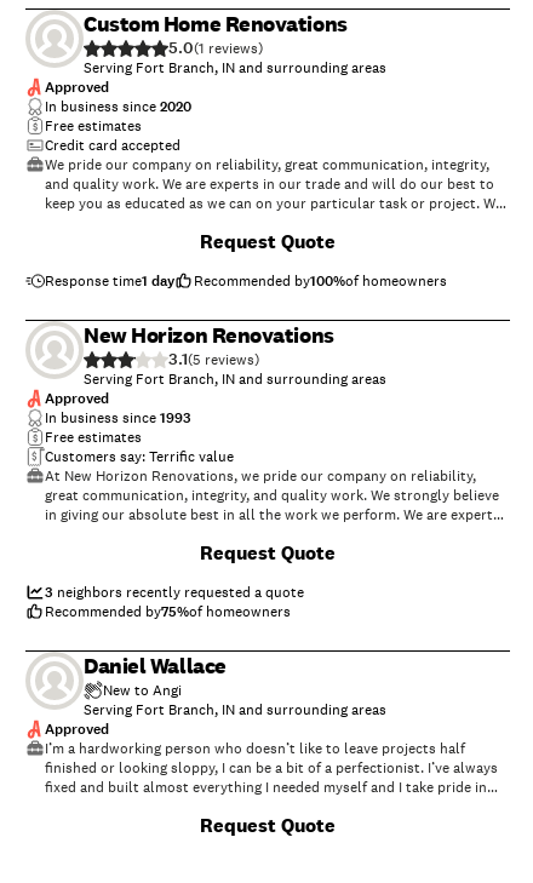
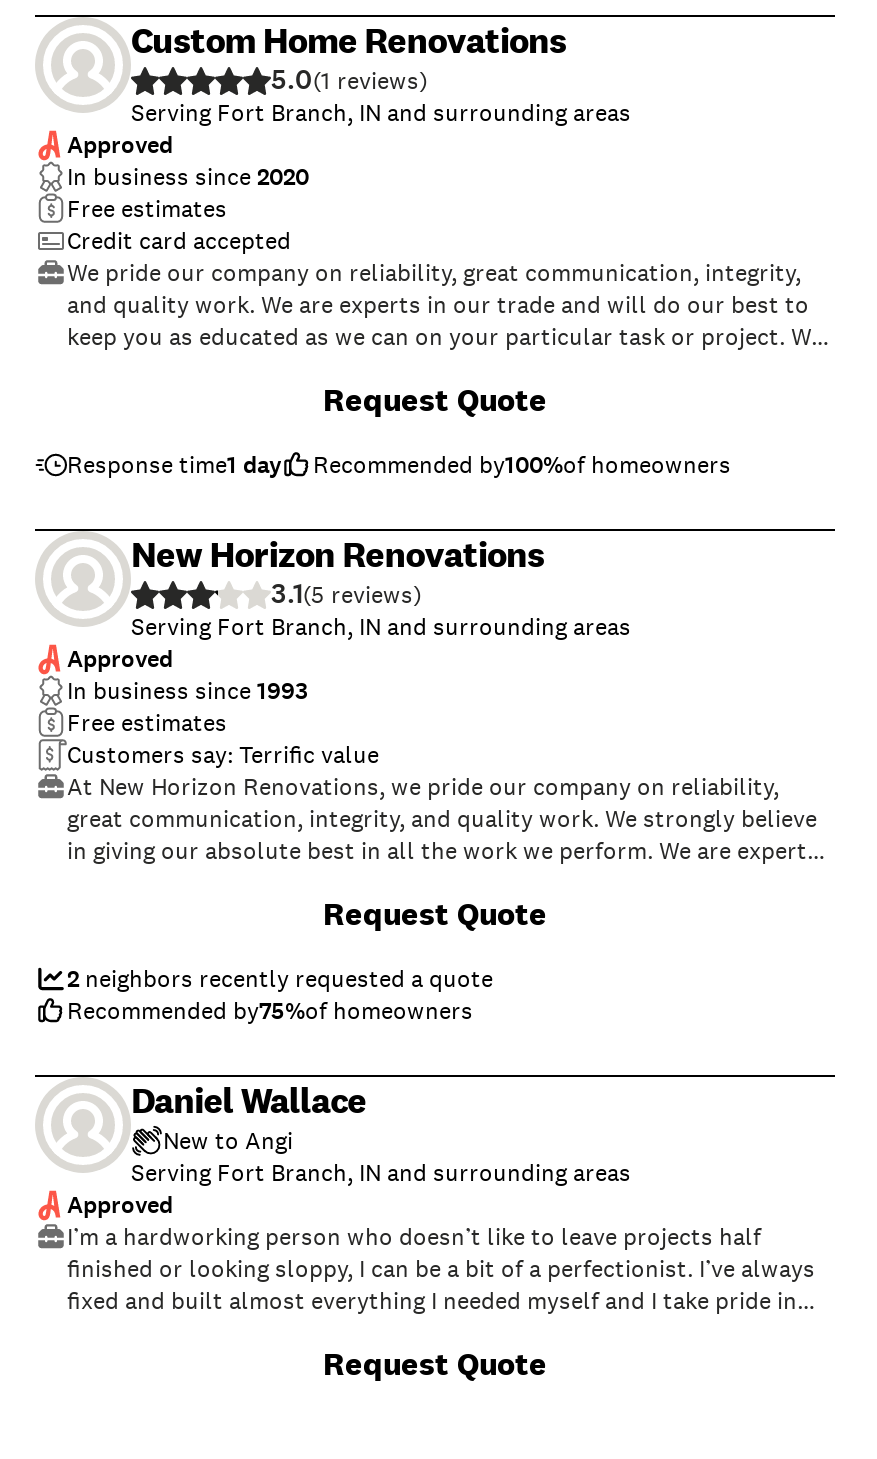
[45,583,304,602] 3 neighbors recently requested a quote -> [67,963,493,995] 2 neighbors recently requested a quote

